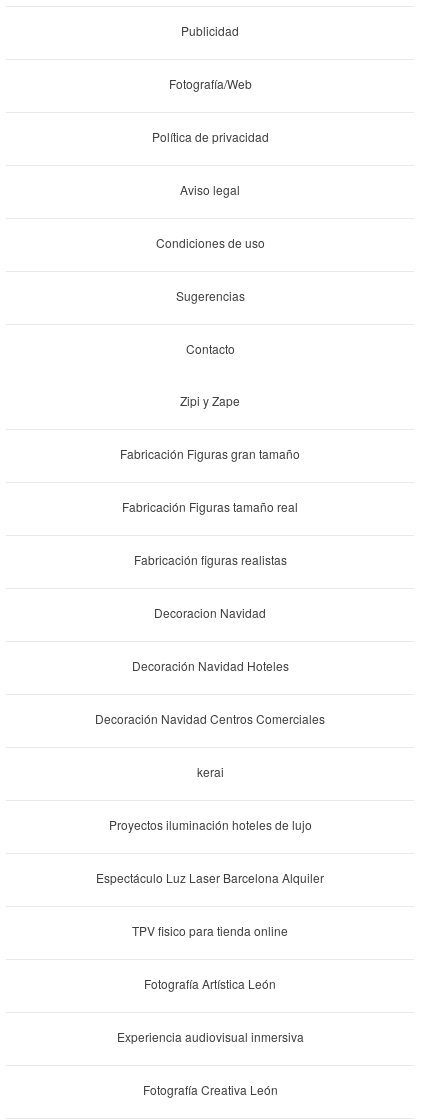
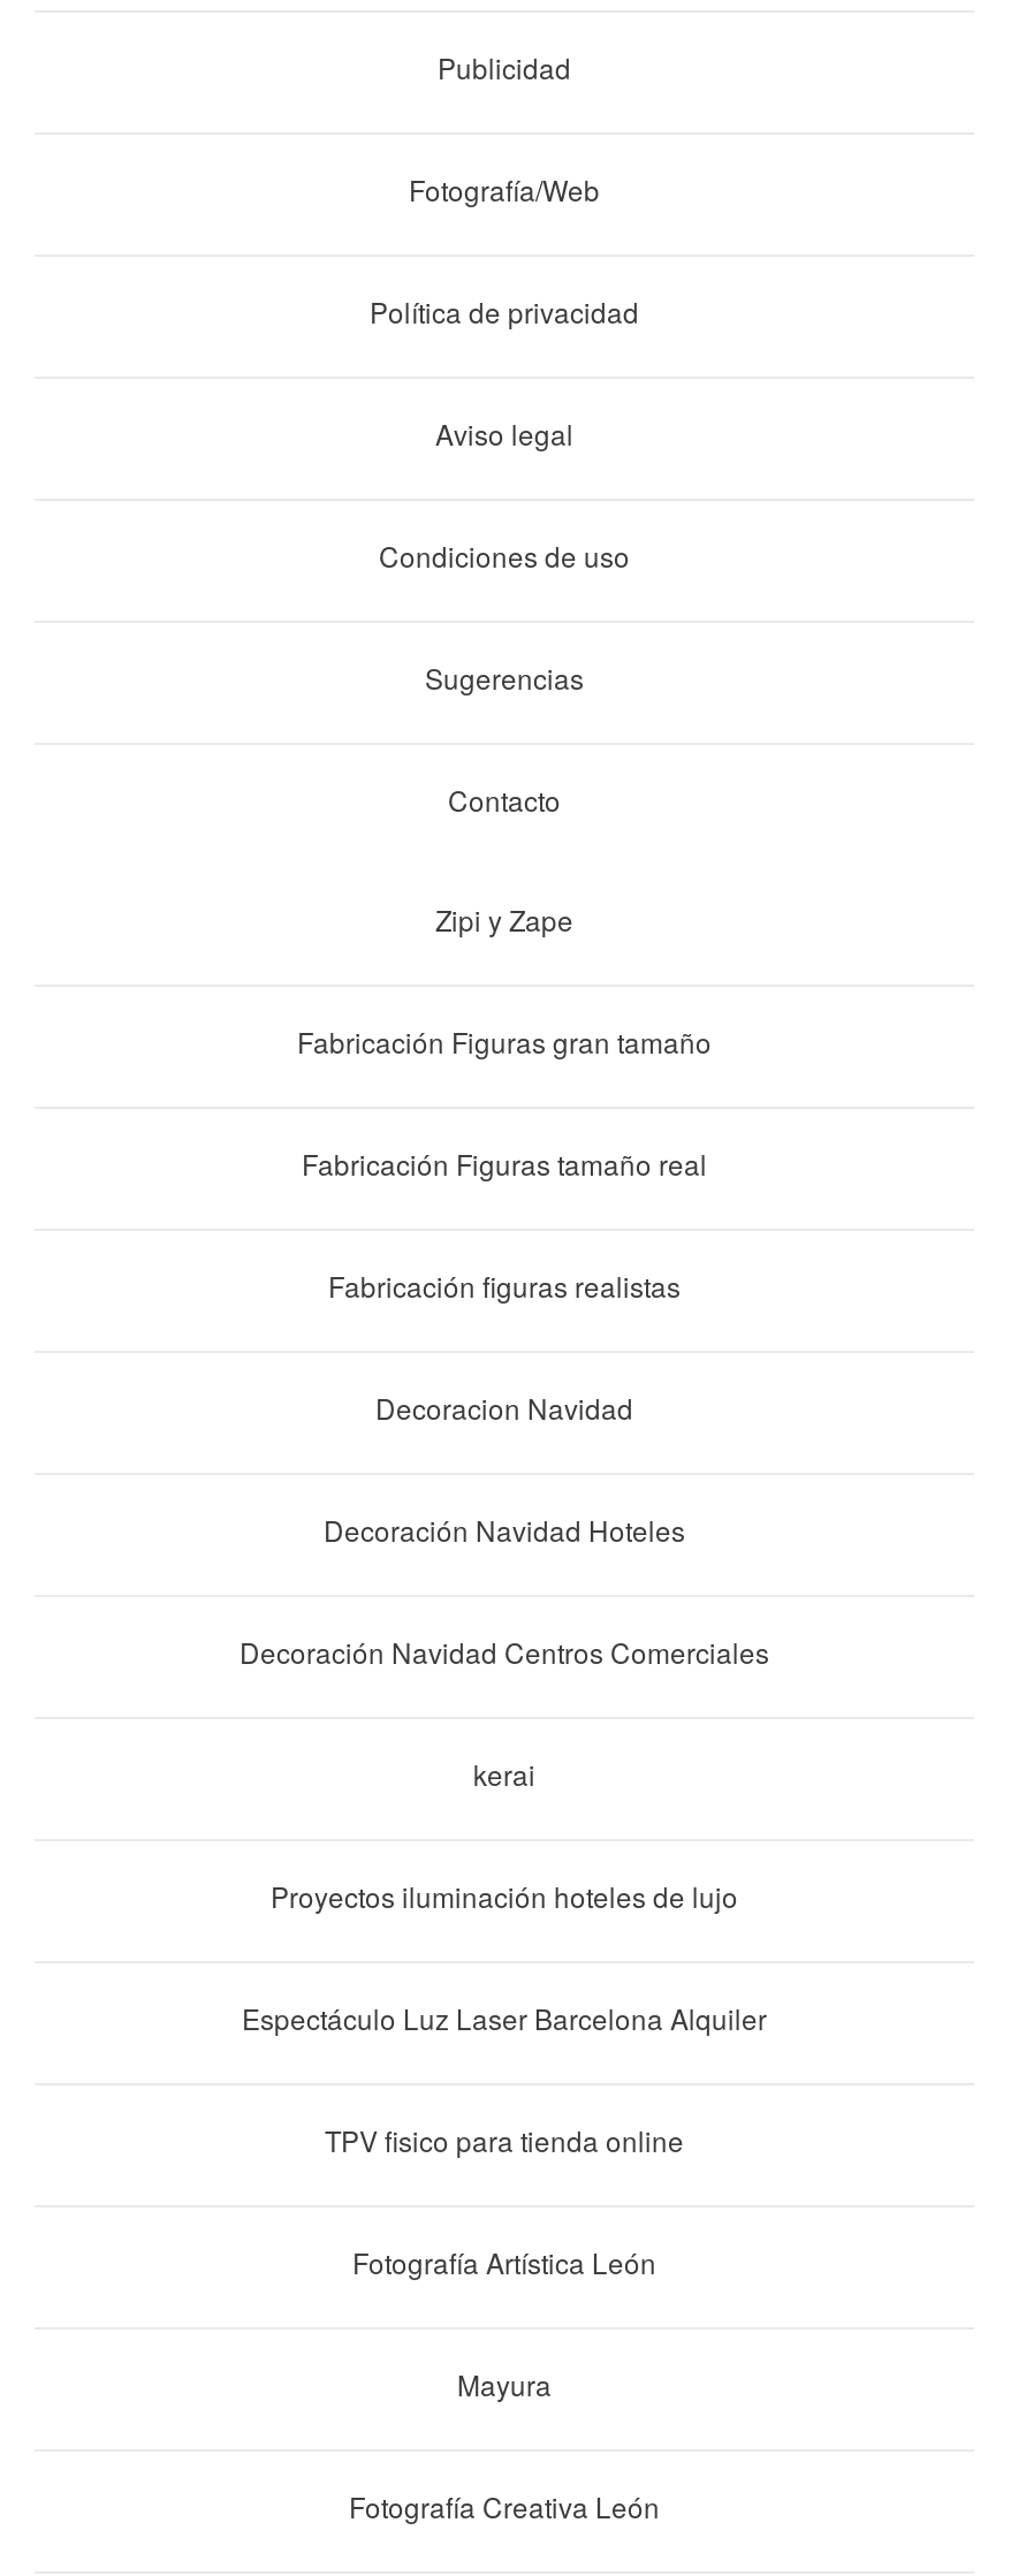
[116,1028,303,1045] Experiencia audiovisual inmersiva -> [457,2363,552,2402] Mayura

